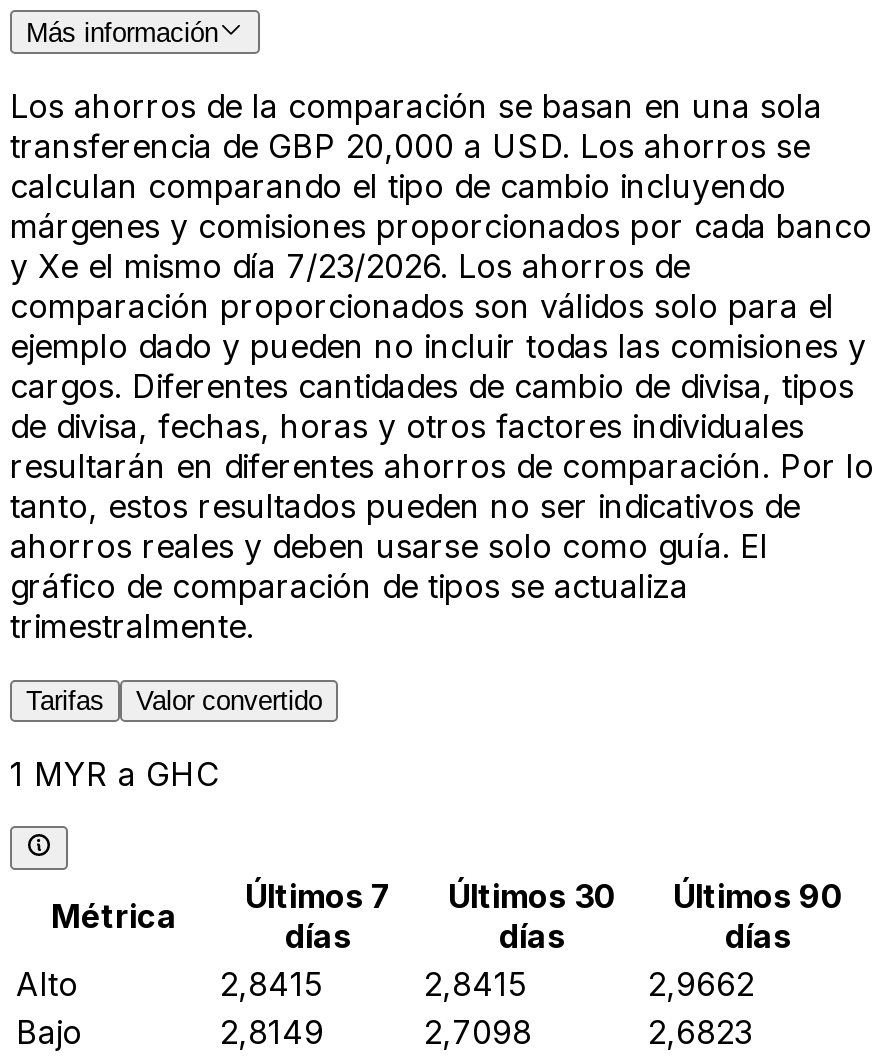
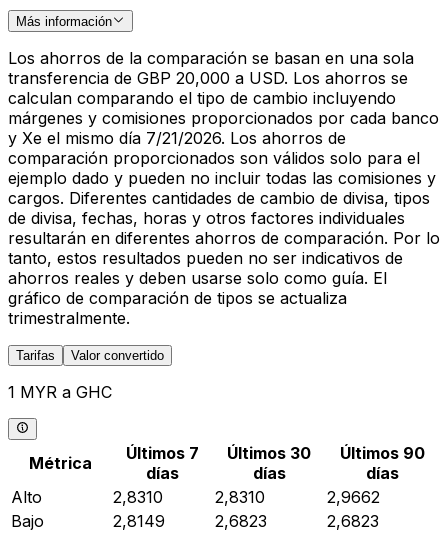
[10,246,690,286] y Xe el mismo día 7/23/2026. Los ahorros de -> [8,128,346,148] y Xe el mismo día 7/21/2026. Los ahorros de
[220,965,322,1005] 2,8415 -> [113,487,163,507] 2,8310
[424,965,526,1005] 2,8415 -> [215,487,265,507] 2,8310
[424,1013,532,1053] 2,7098 -> [215,511,267,531] 2,6823

